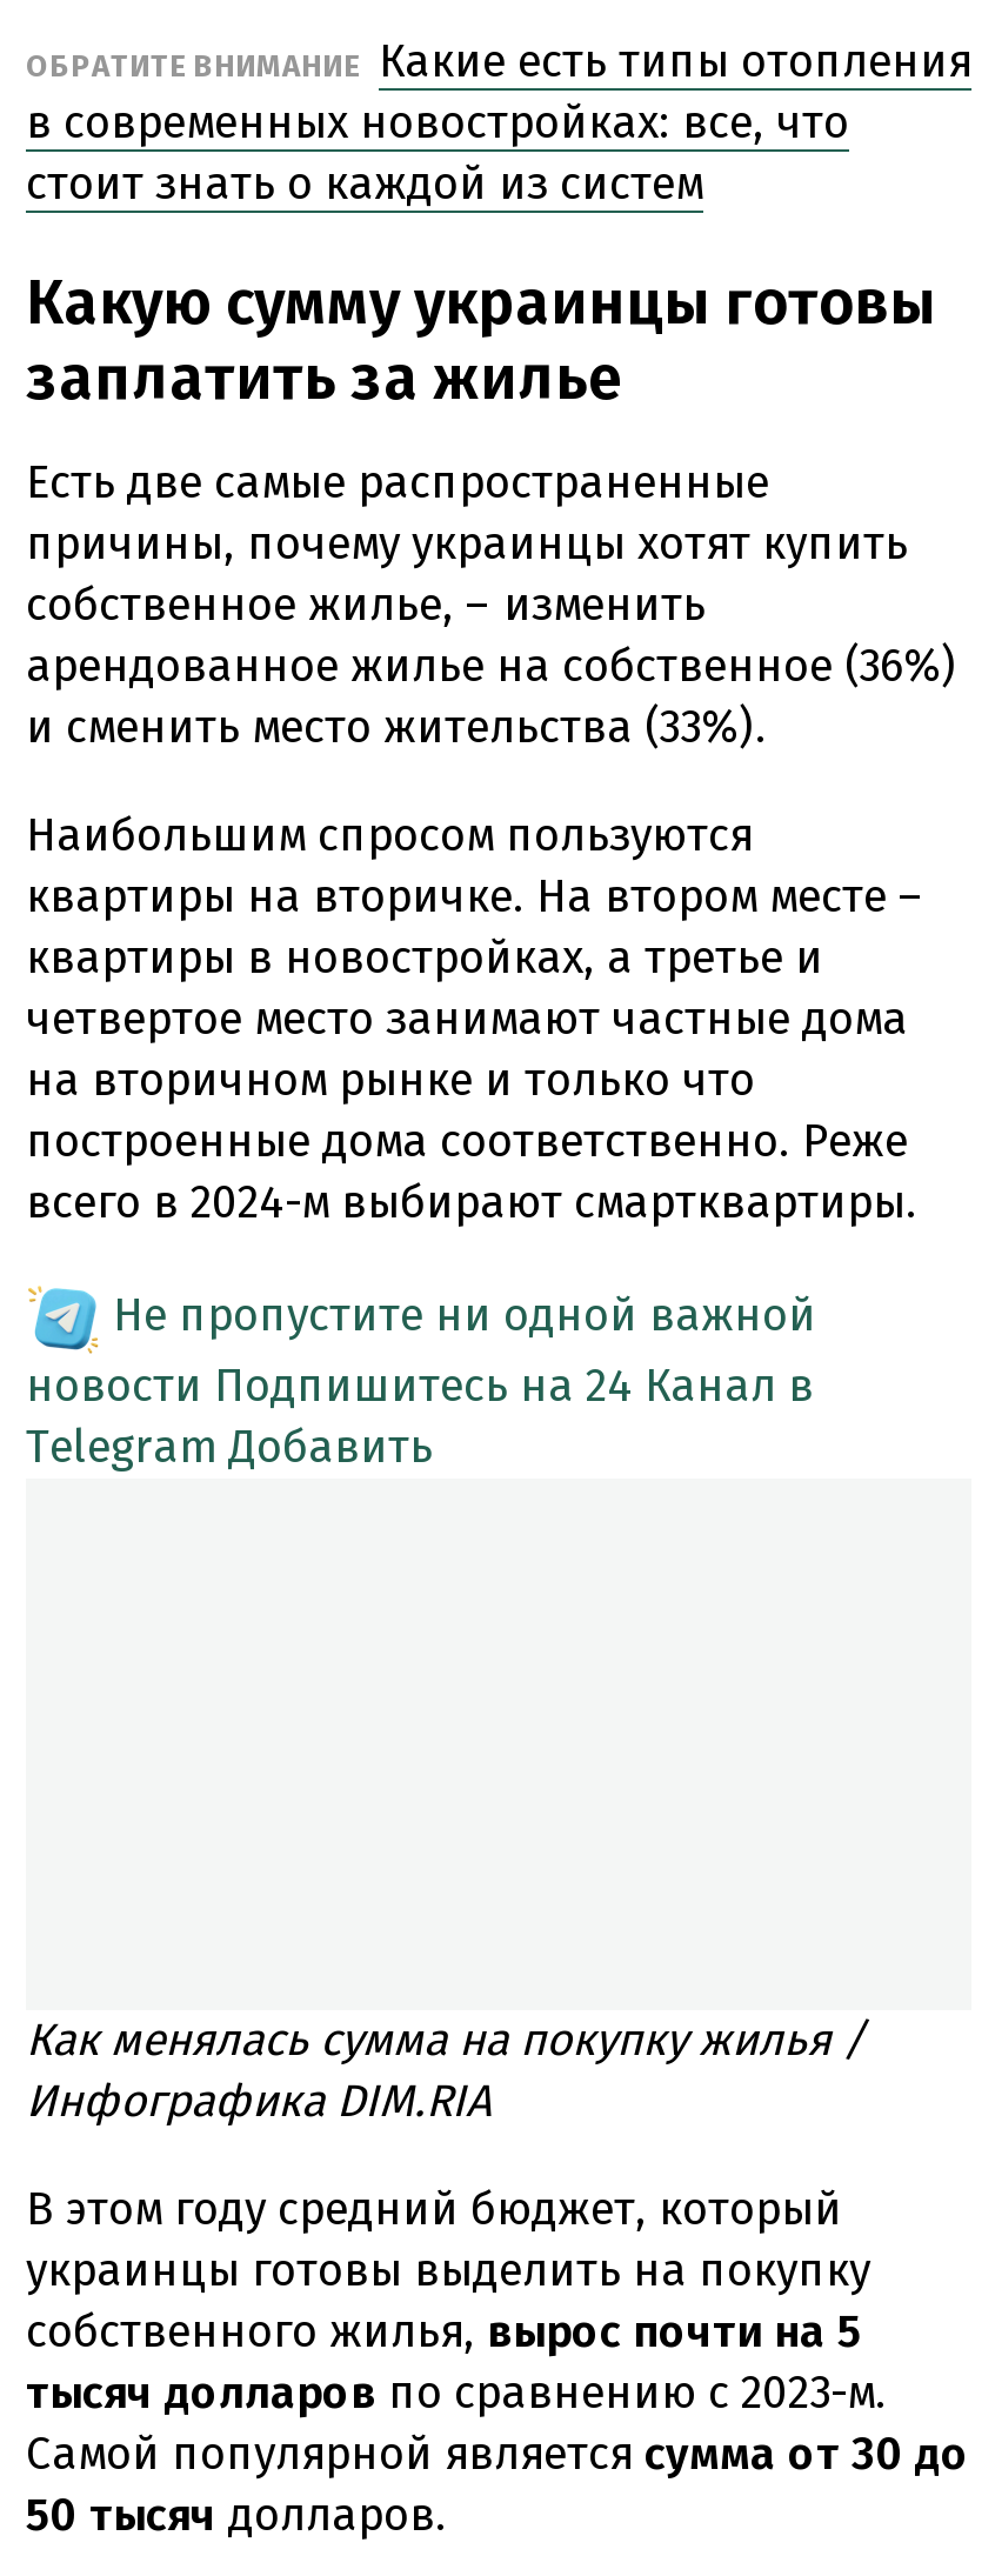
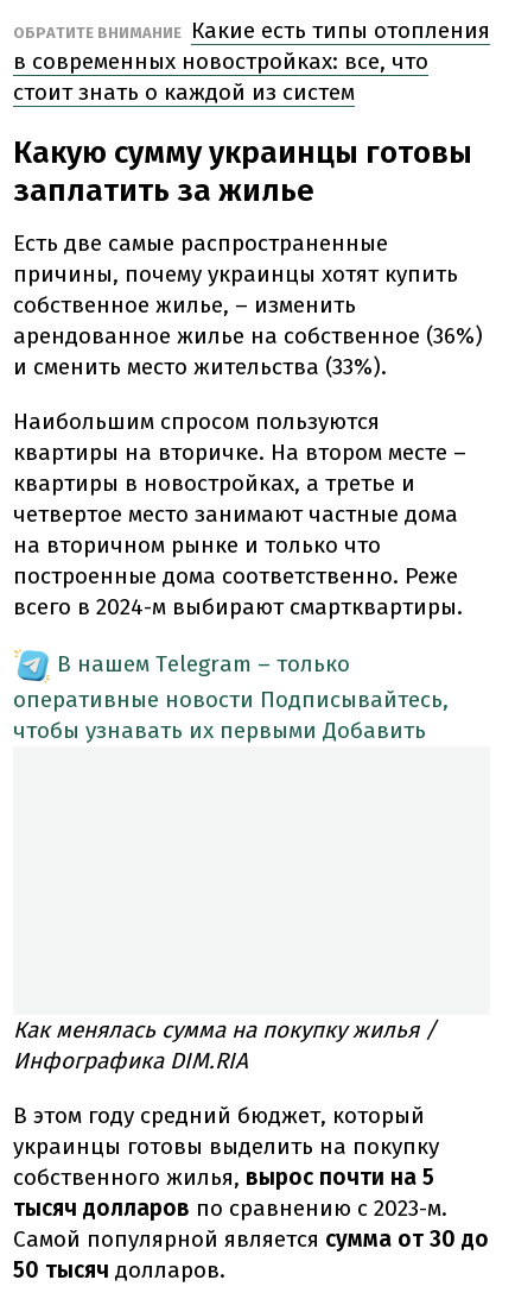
[26,1287,816,1473] Не пропустите ни одной важной | новости Подпишитесь на 24 Канал в | Telegram Добавить -> [13,650,449,744] В нашем Telegram – только | оперативные новости Подписывайтесь, | чтобы узнавать их первыми Добавить

